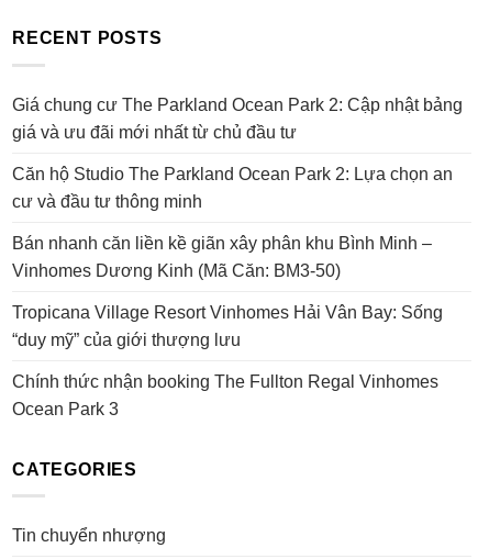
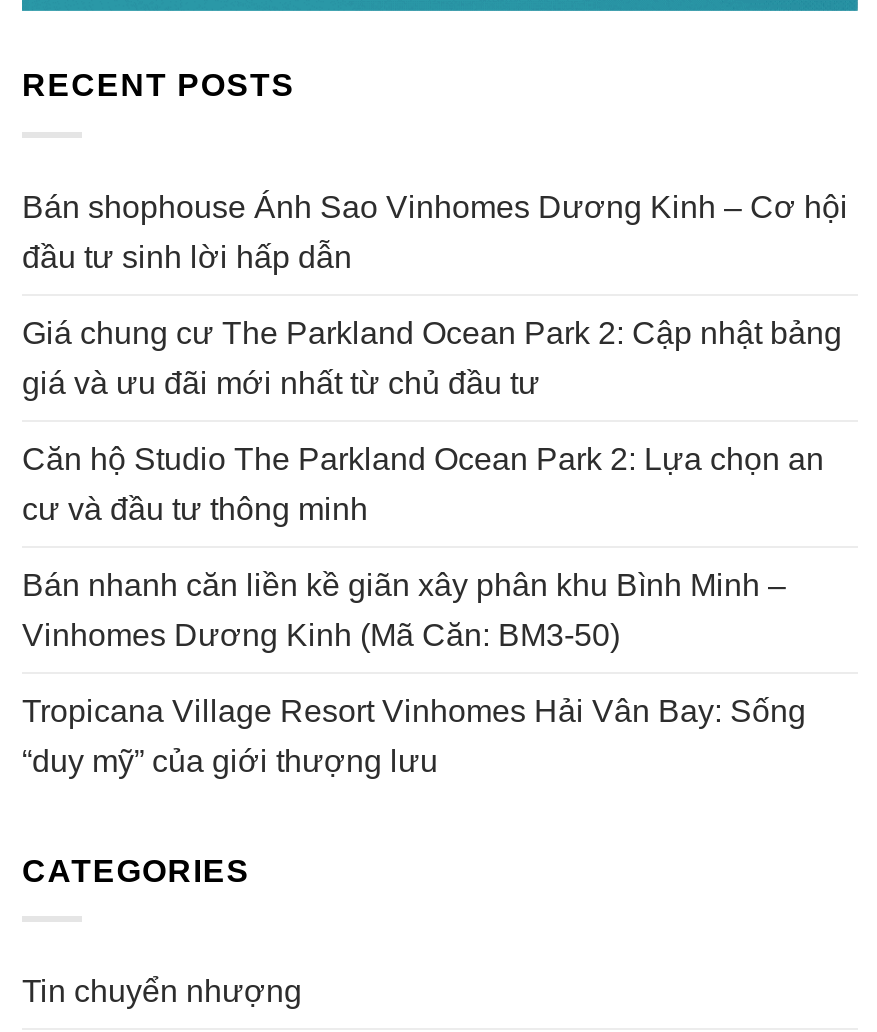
none -> [22,190,848,274] Bán shophouse Ánh Sao Vinhomes Dương Kinh – Cơ hội | đầu tư sinh lời hấp dẫn
moved [12,95,463,349] -> [22,316,842,778]: Giá chung cư The Parkland Ocean Park 2: Cập nhật bảng | giá và ưu đãi mới nhất từ chủ đầu tư | Căn hộ Studio The Parkland Ocean Park 2: Lựa chọn an | cư và đầu tư thông minh | Bán nhanh căn liền kề giãn xây phân khu Bình Minh – | Vinhomes Dương Kinh (Mã Căn: BM3-50) | Tropicana Village Resort Vinhomes Hải Vân Bay: Sống | “duy mỹ” của giới thượng lưu
[12,372,438,418] Chính thức nhận booking The Fullton Regal Vinhomes | Ocean Park 3 -> none

